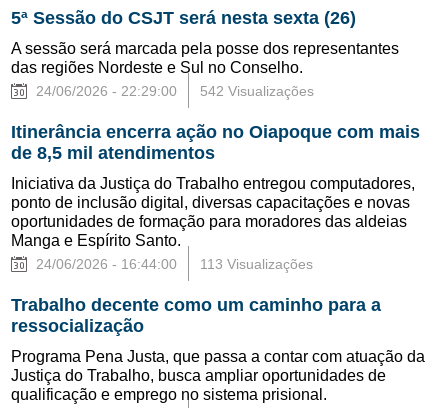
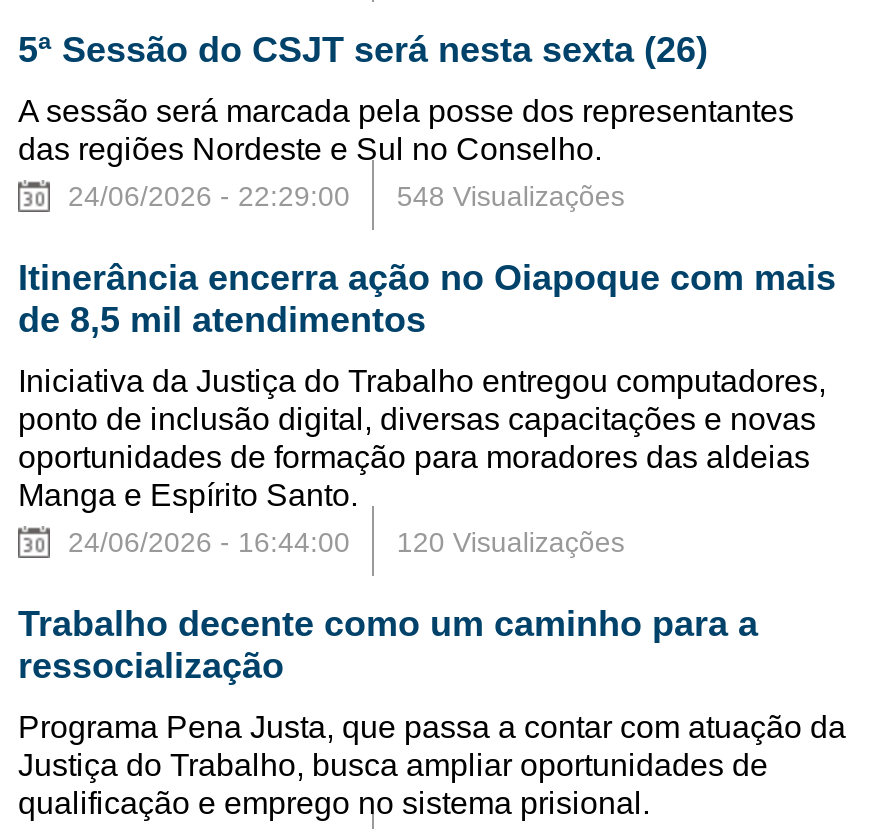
[200,83,314,99] 542 Visualizações -> [397,179,625,211] 548 Visualizações
[200,256,313,272] 113 Visualizações -> [397,525,625,557] 120 Visualizações

